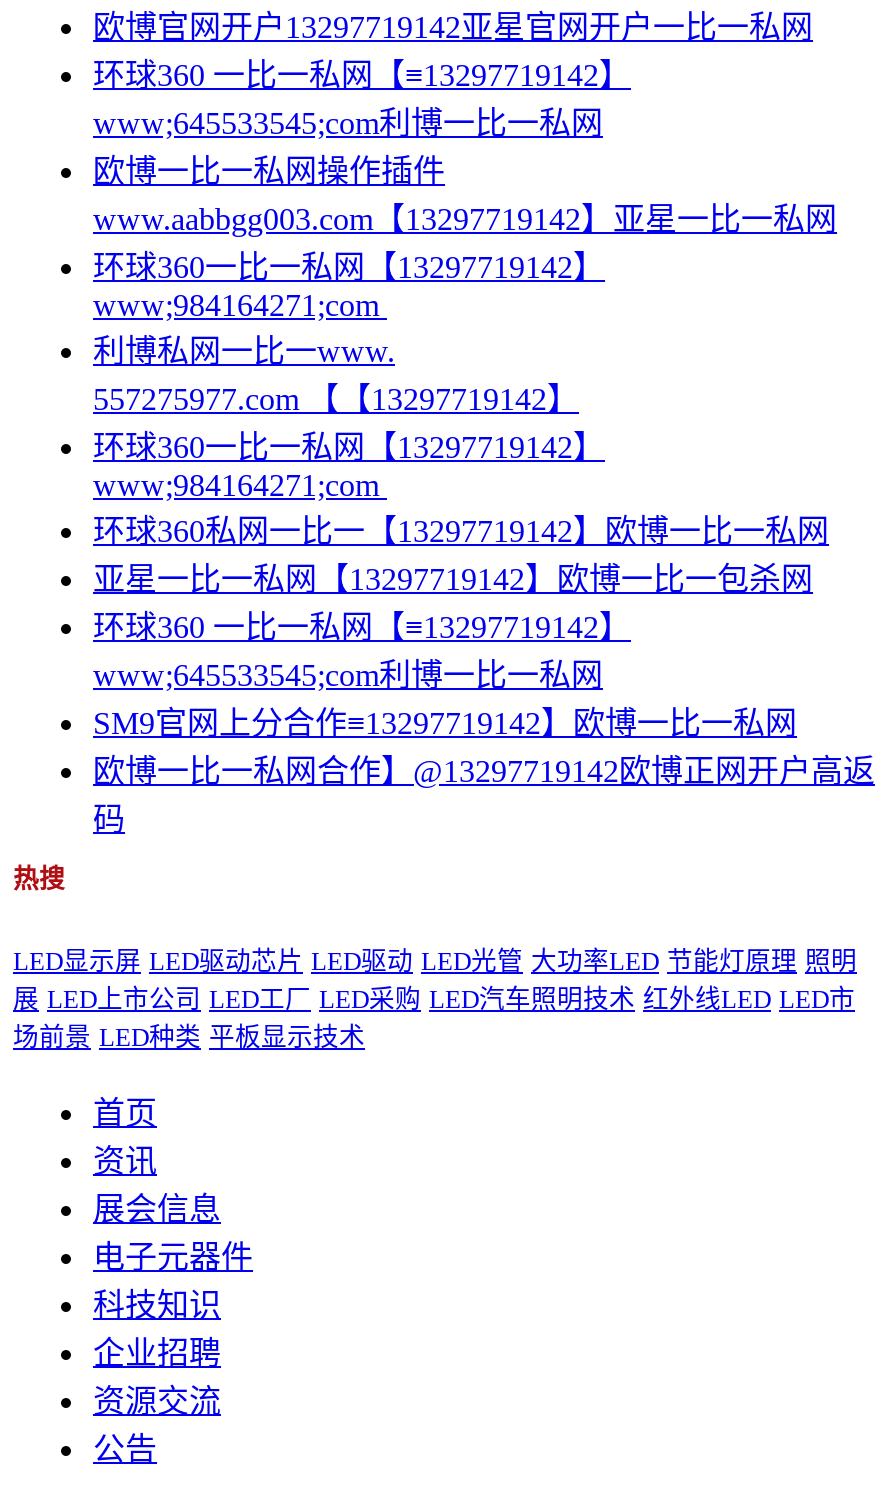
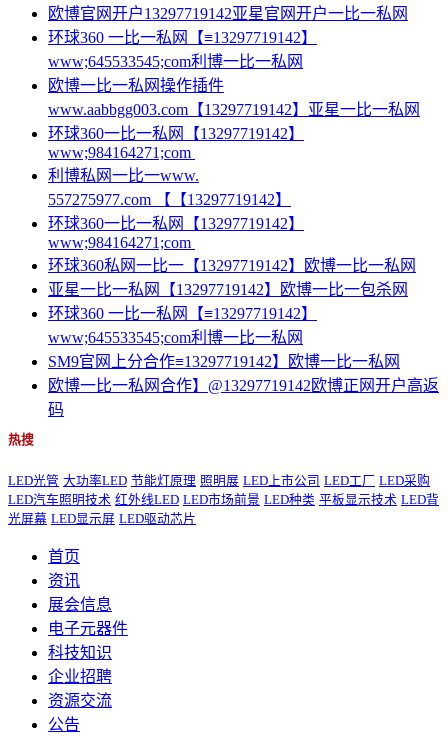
[13,947,857,1051] LED显示屏 LED驱动芯片 LED驱动 LED光管 大功率LED 节能灯原理 照明 | 展 LED上市公司 LED工厂 LED采购 LED汽车照明技术 红外线LED LED市 | 场前景 LED种类 平板显示技术 -> [8,474,439,526] LED光管 大功率LED 节能灯原理 照明展 LED上市公司 LED工厂 LED采购 | LED汽车照明技术 红外线LED LED市场前景 LED种类 平板显示技术 LED背 | 光屏幕 LED显示屏 LED驱动芯片

